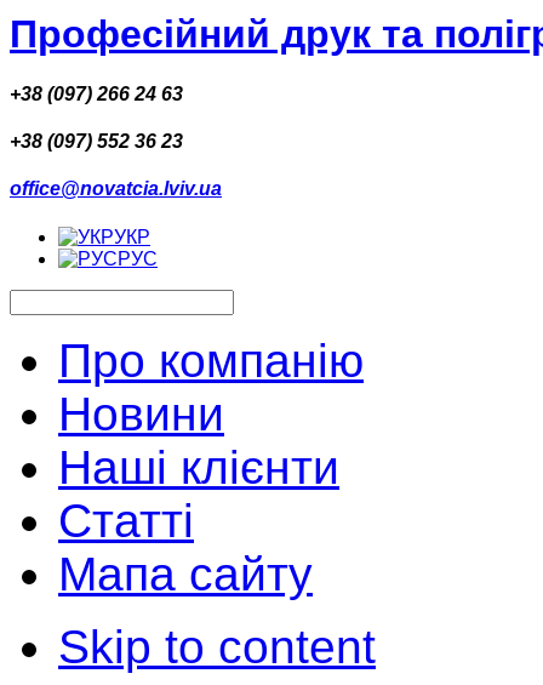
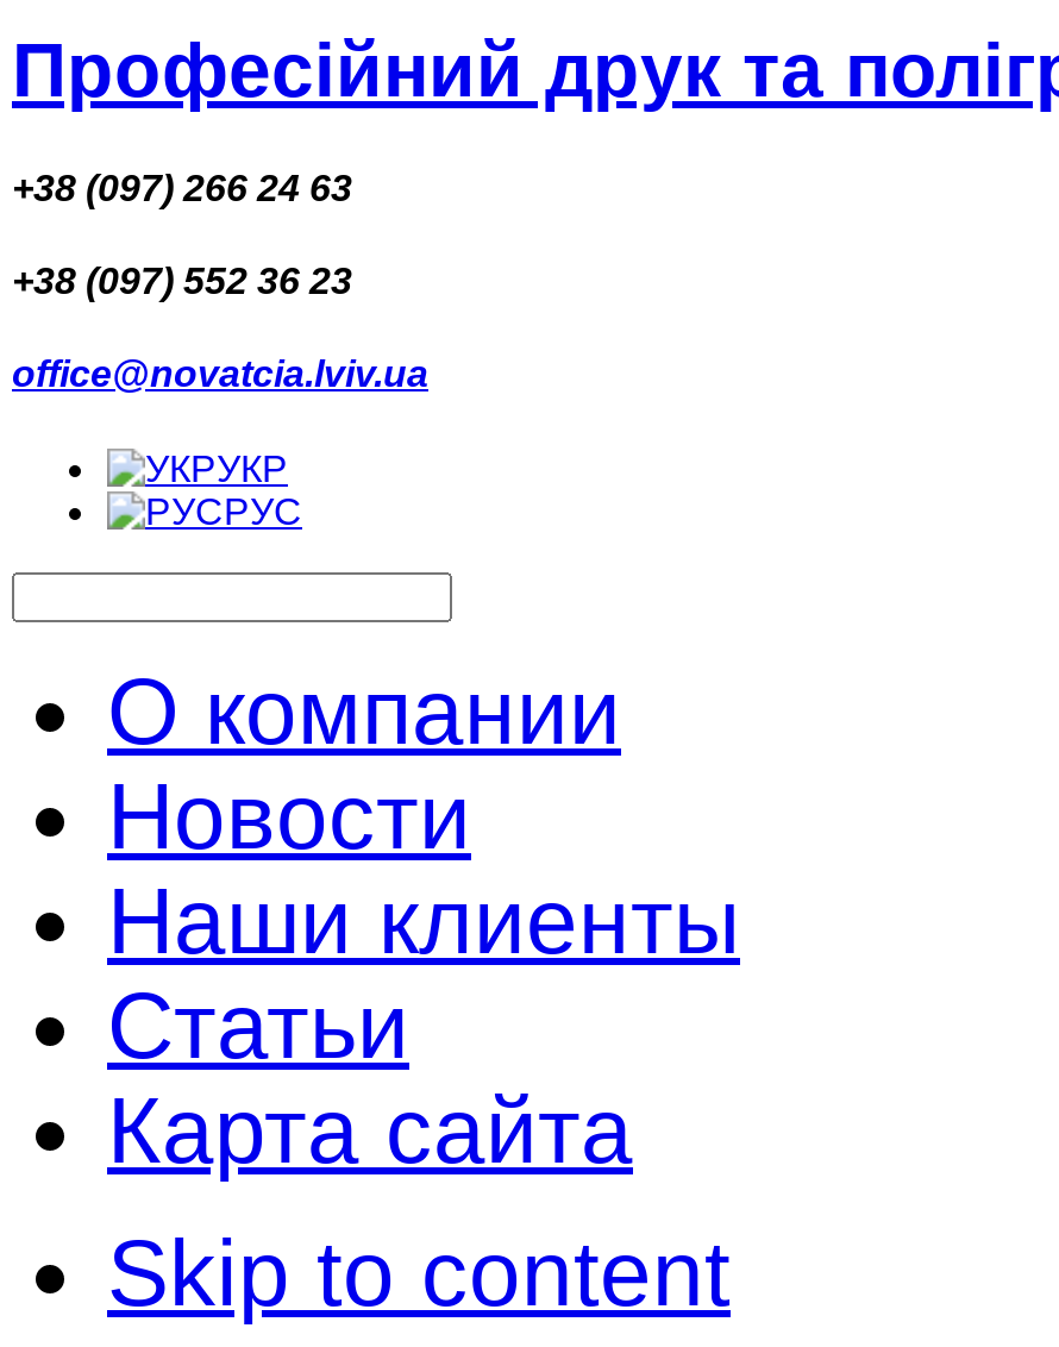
[58,334,364,600] Про компанію | Новини | Наші клієнти | Статті | Мапа сайту -> [107,660,740,1181] О компании | Новости | Наши клиенты | Статьи | Карта сайта

